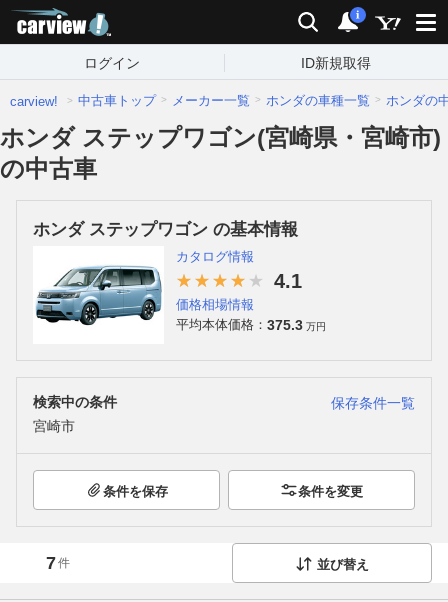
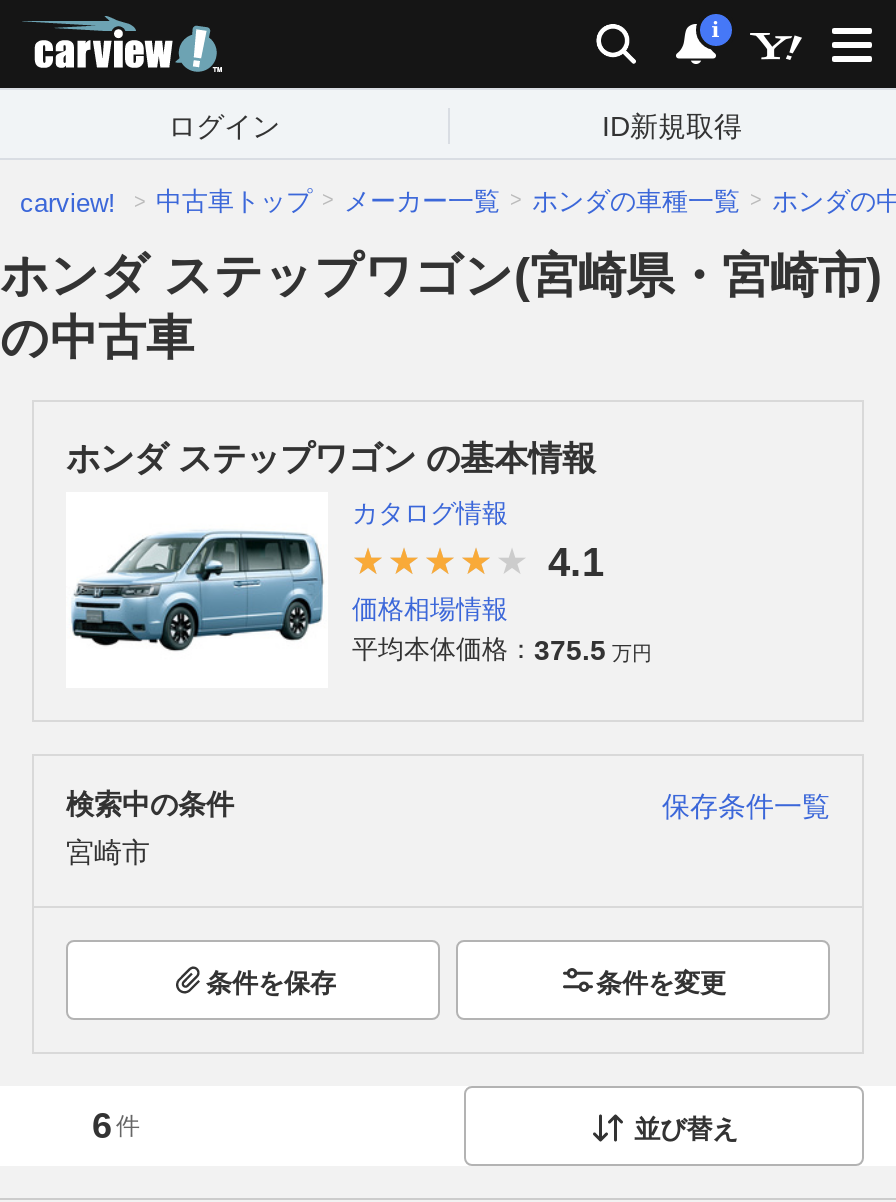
[176,316,326,332] 平均本体価格：375.3 万円 -> [352,633,652,665] 平均本体価格：375.5 万円
[46,553,70,573] 7 件 -> [92,1106,140,1146] 6 件

